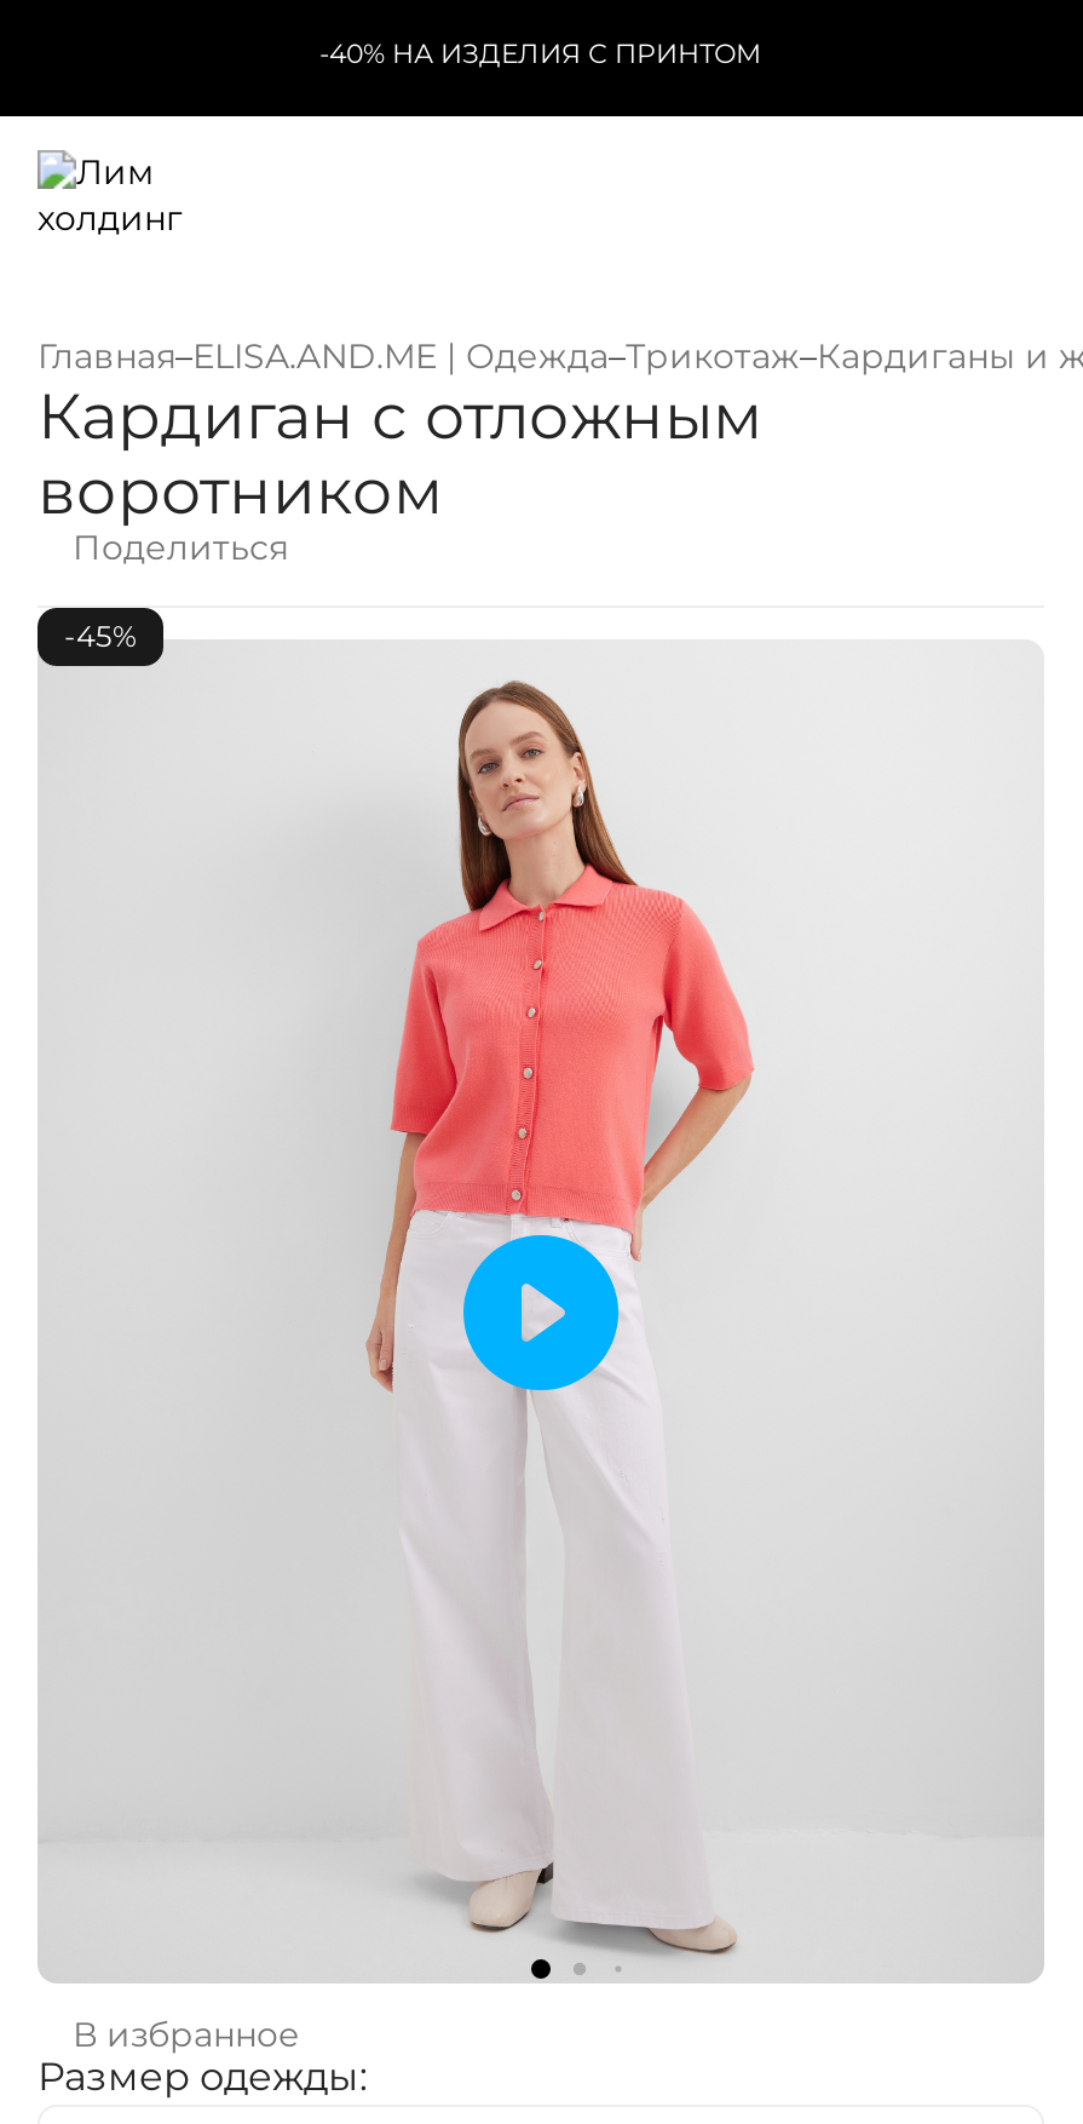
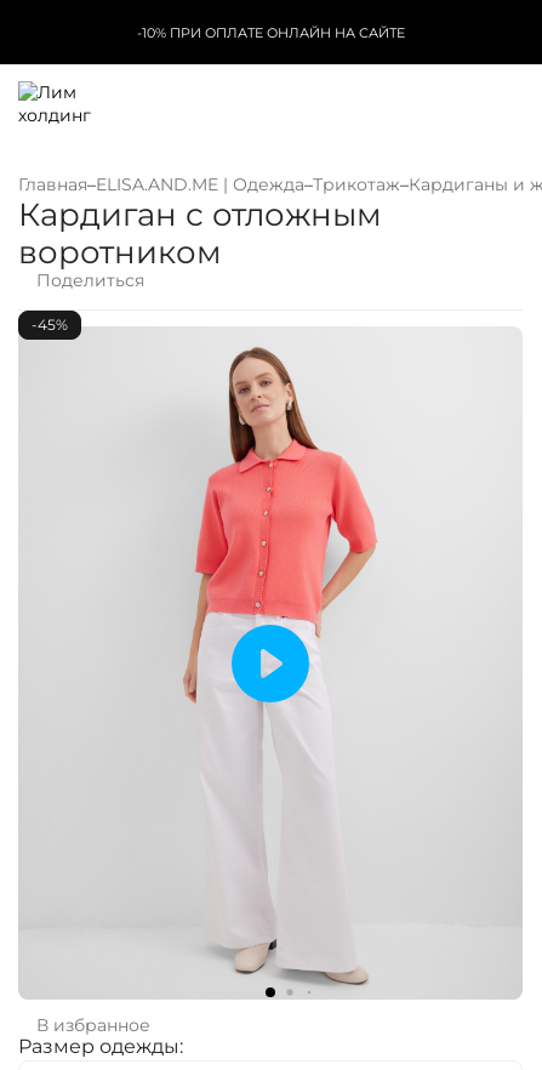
[319,36,762,70] -40% НА ИЗДЕЛИЯ С ПРИНТОМ -> [136,24,404,41] -10% ПРИ ОПЛАТЕ ОНЛАЙН НА САЙТЕ

